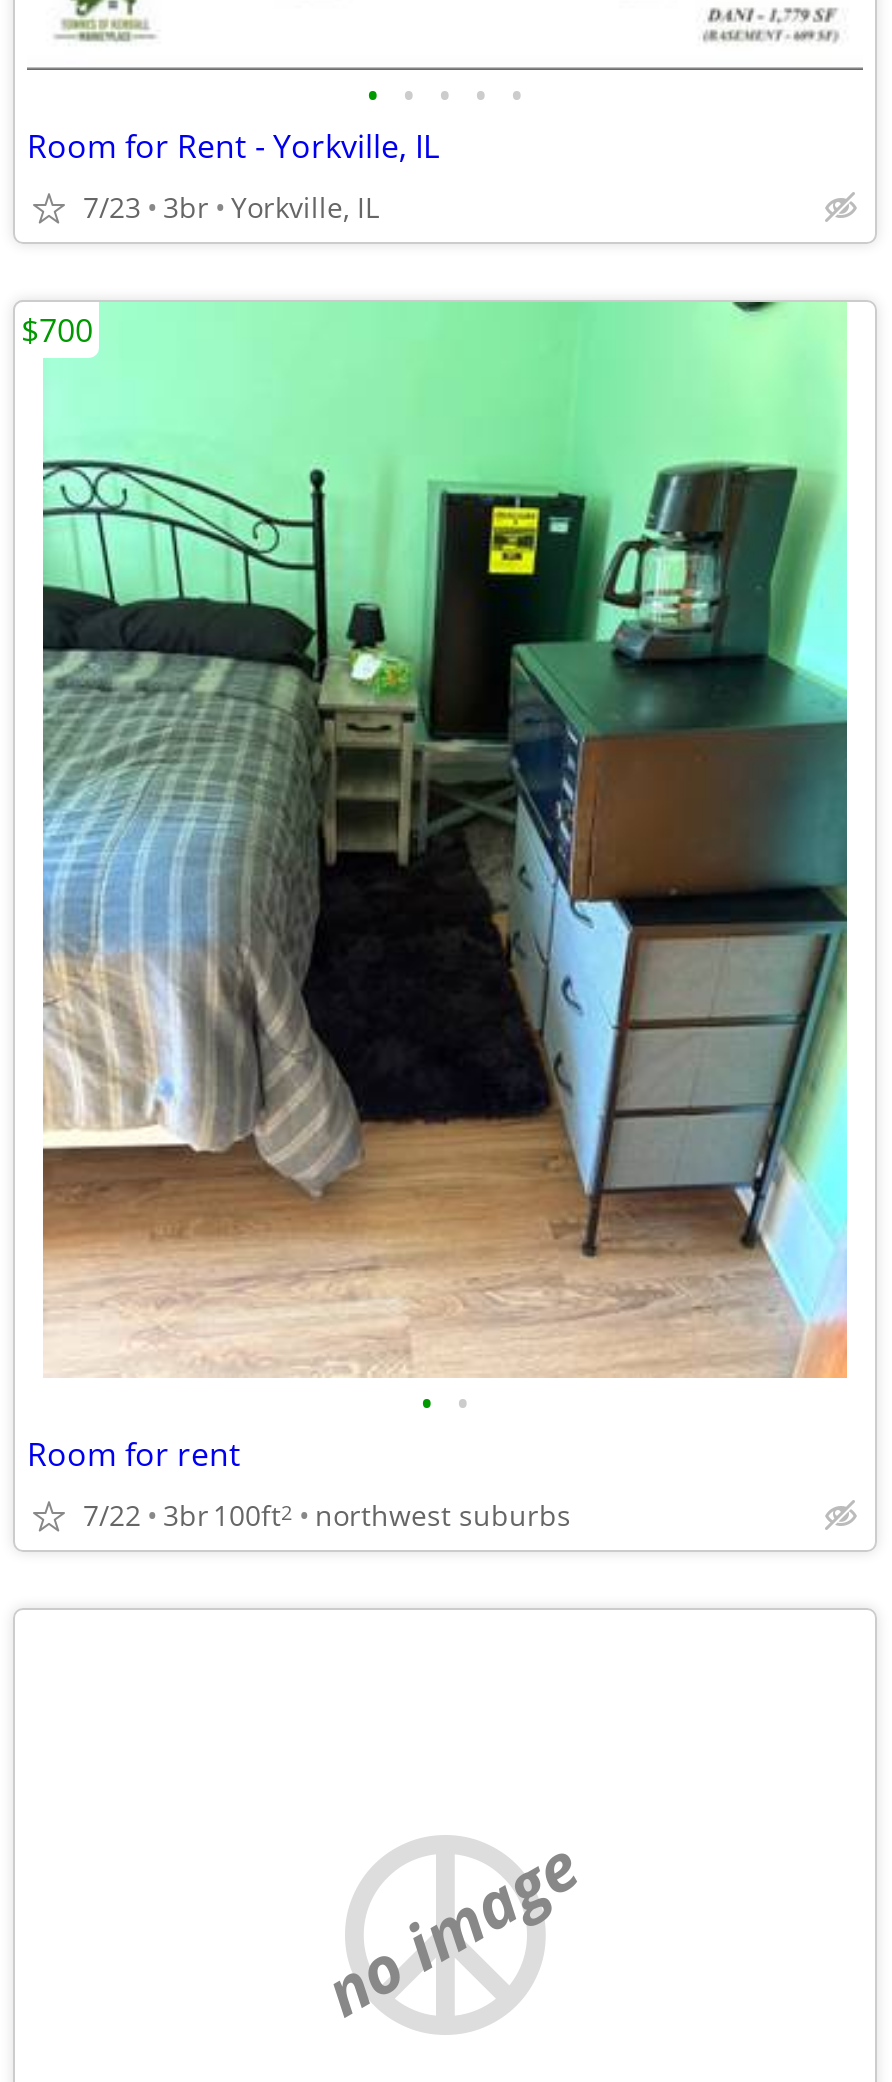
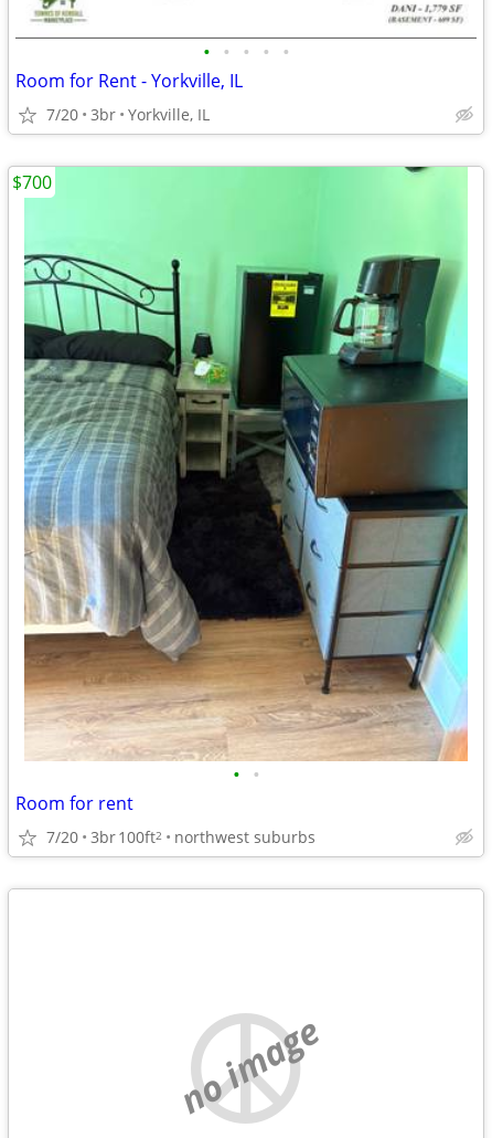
[83,188,379,226] 7/23 3br Yorkville, IL -> [46,104,210,125] 7/20 3br Yorkville, IL
[83,1495,571,1533] 7/22 3br 100ft2 northwest suburbs -> [46,826,315,847] 7/20 3br 100ft2 northwest suburbs

